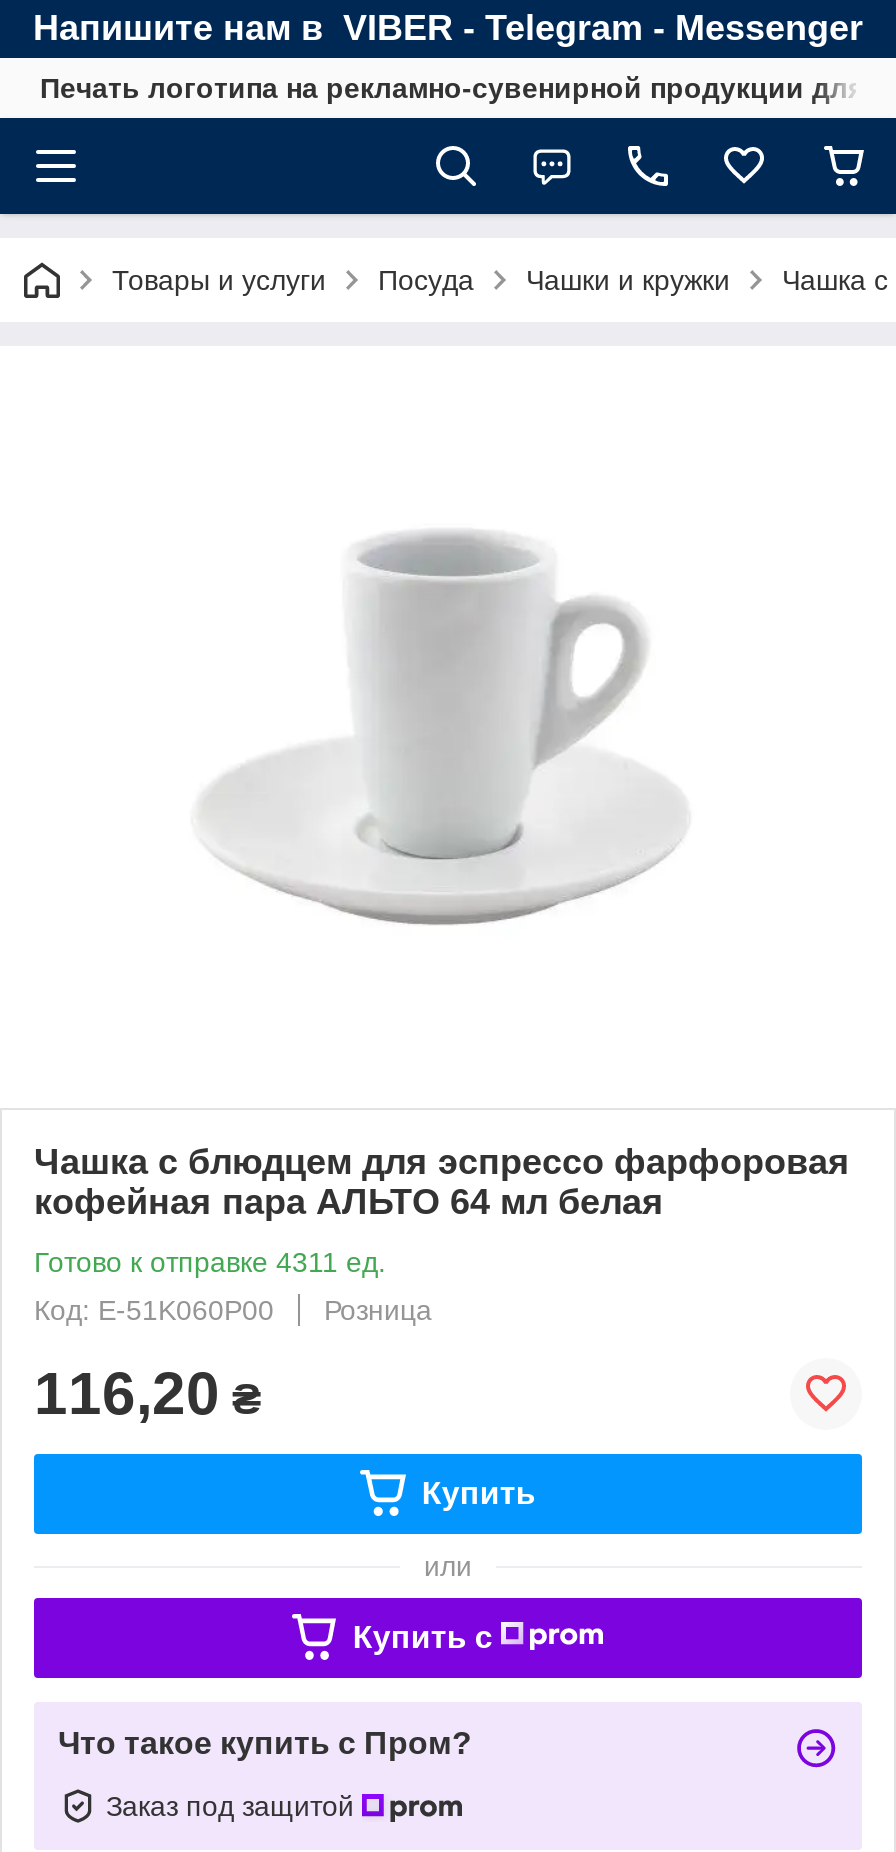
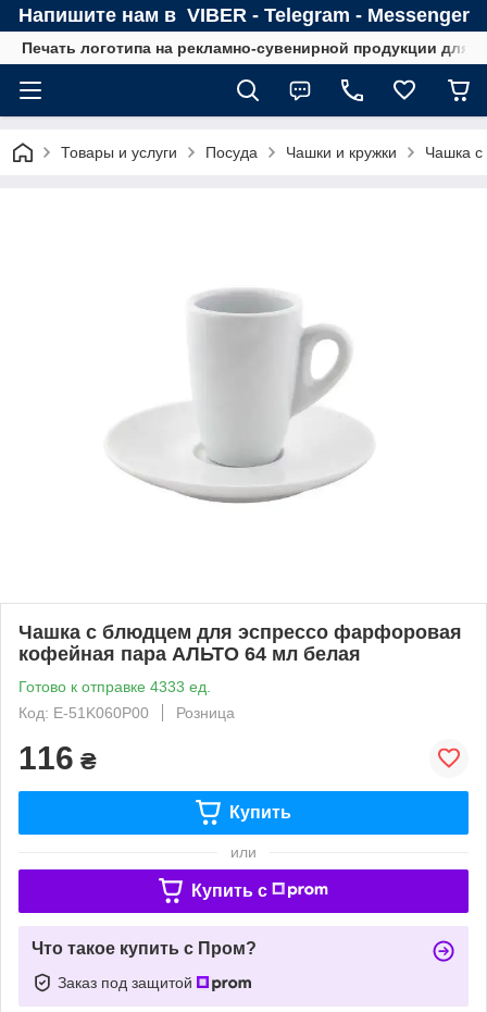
[34,1246,386,1278] Готово к отправке 4311 ед. -> [18,678,211,695] Готово к отправке 4333 ед.
[34,1360,262,1426] 116,20 ₴ -> [18,740,97,776] 116 ₴

